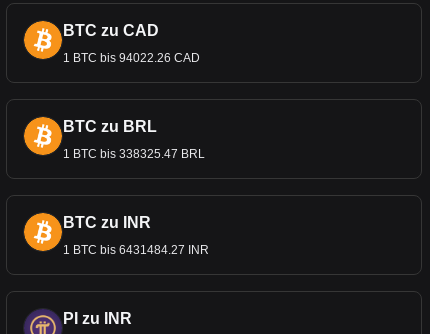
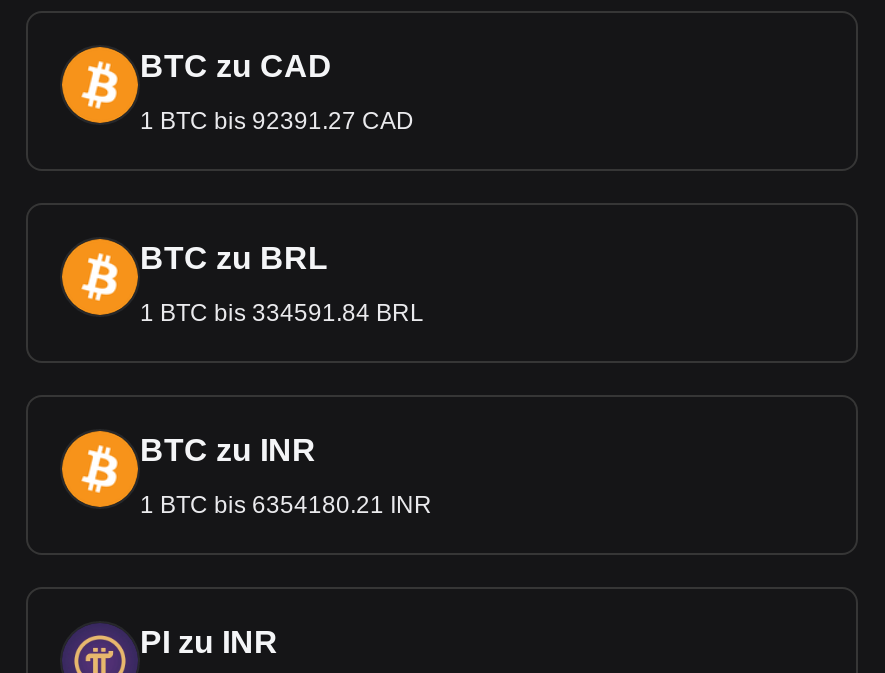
[63,51,200,65] 1 BTC bis 94022.26 CAD -> [140,107,414,135] 1 BTC bis 92391.27 CAD
[63,147,205,161] 1 BTC bis 338325.47 BRL -> [140,299,424,327] 1 BTC bis 334591.84 BRL
[63,243,209,257] 1 BTC bis 6431484.27 INR -> [140,491,432,519] 1 BTC bis 6354180.21 INR

